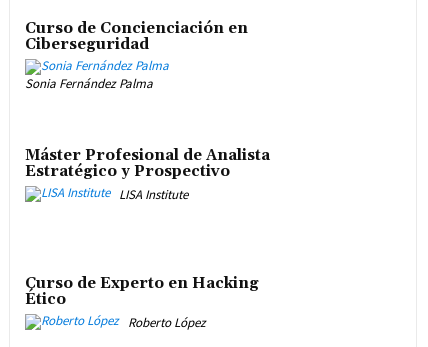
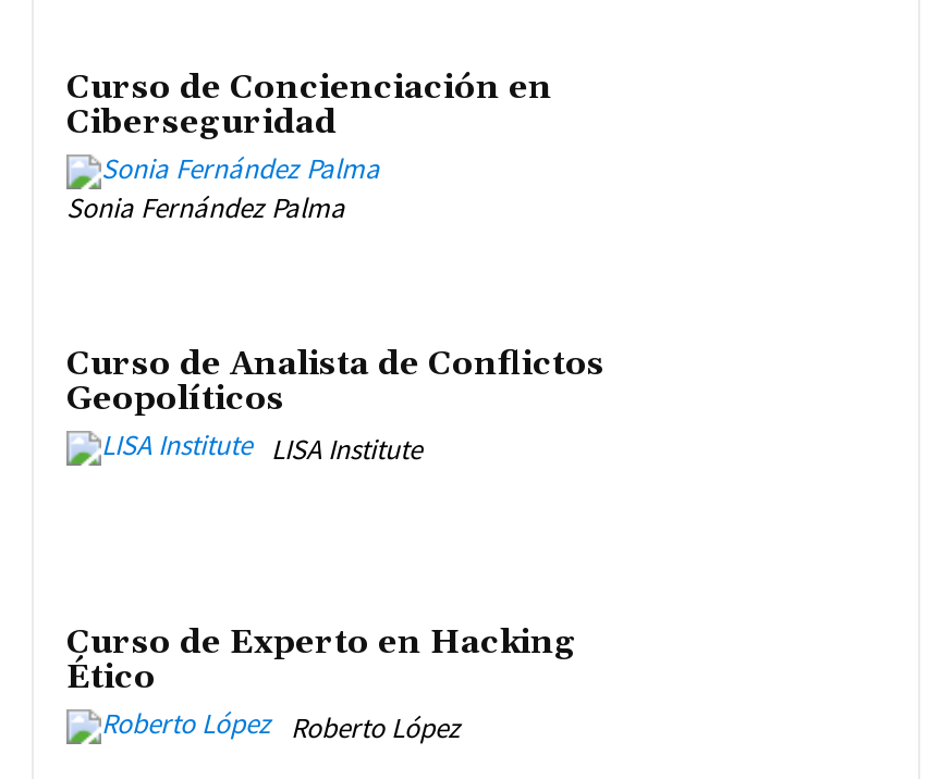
[25,146,270,181] Máster Profesional de Analista | Estratégico y Prospectivo -> [66,344,604,421] Curso de Analista de Conflictos | Geopolíticos

